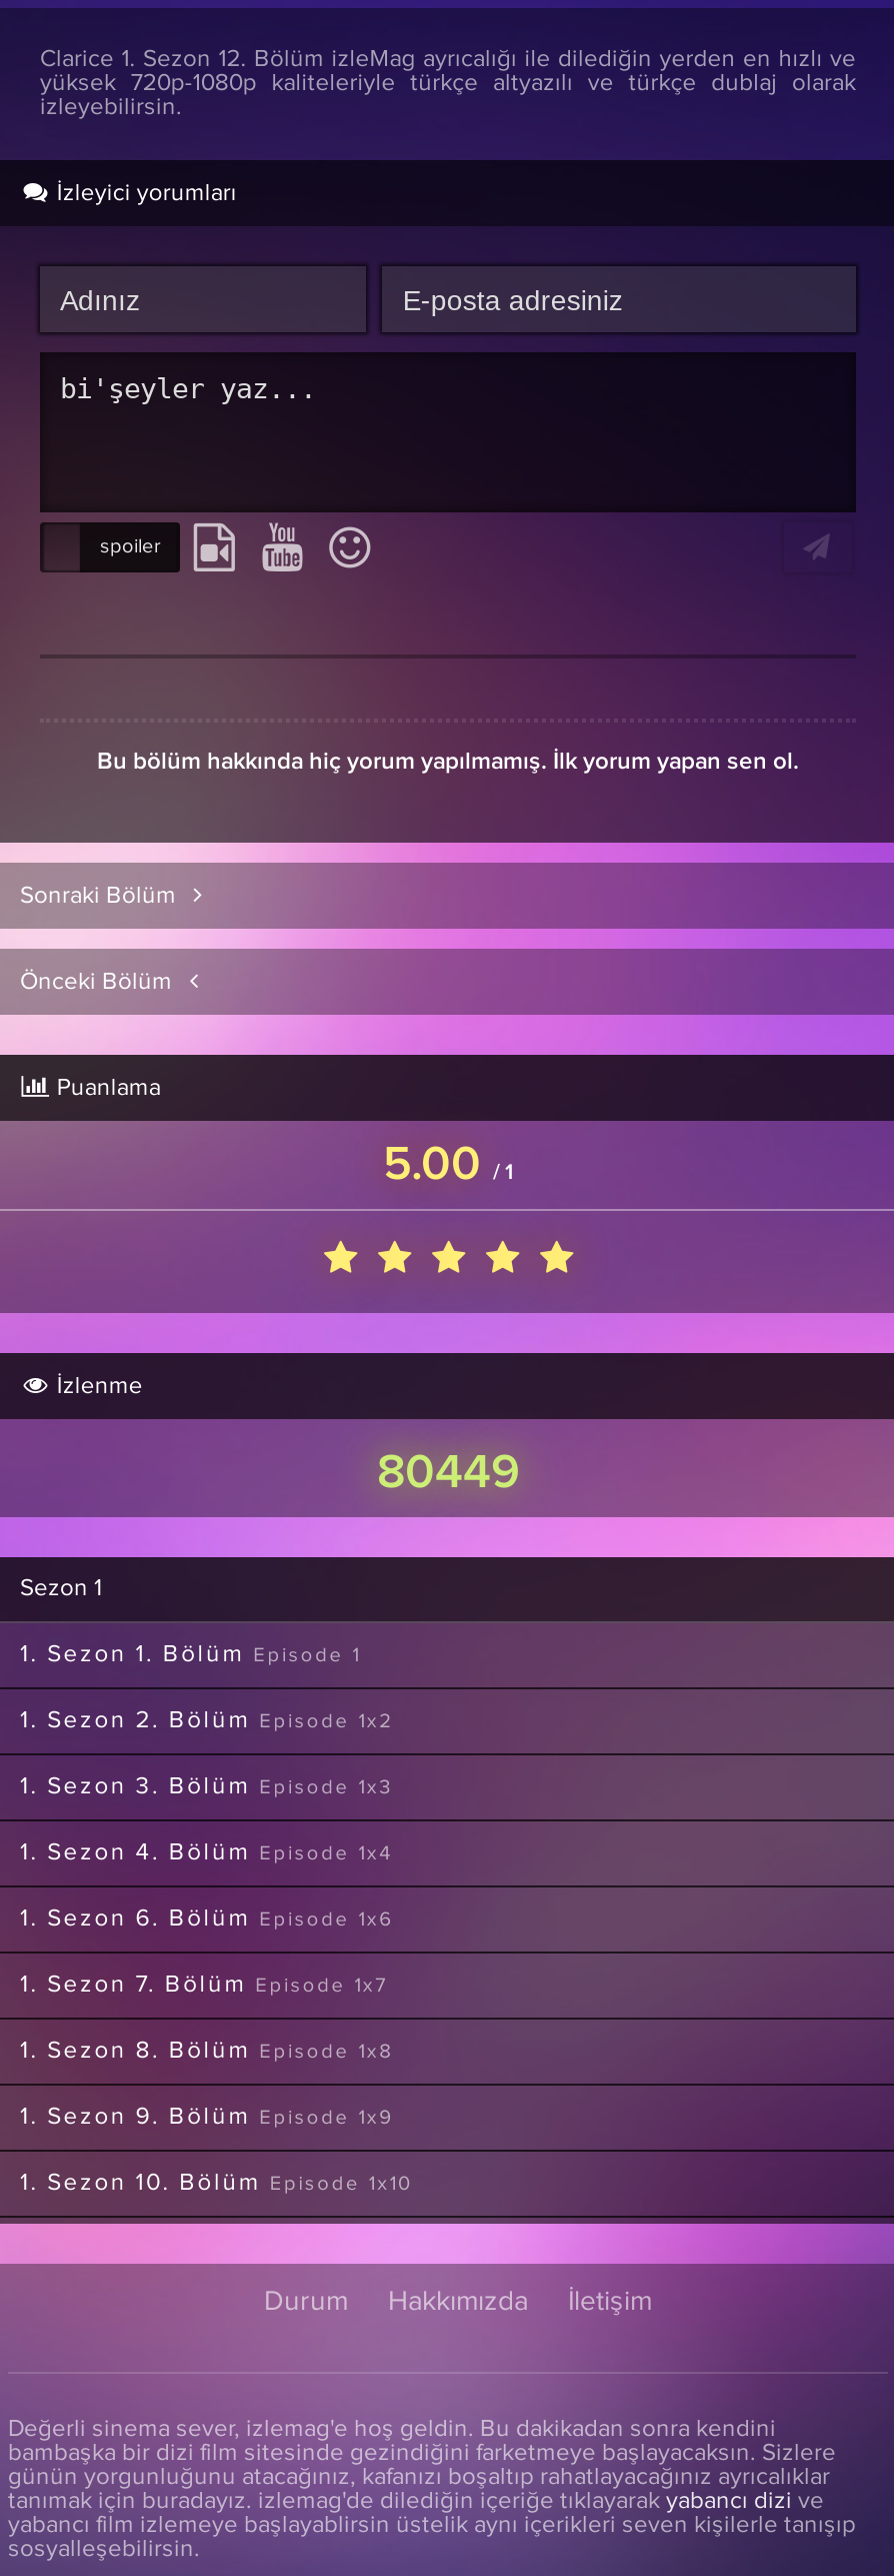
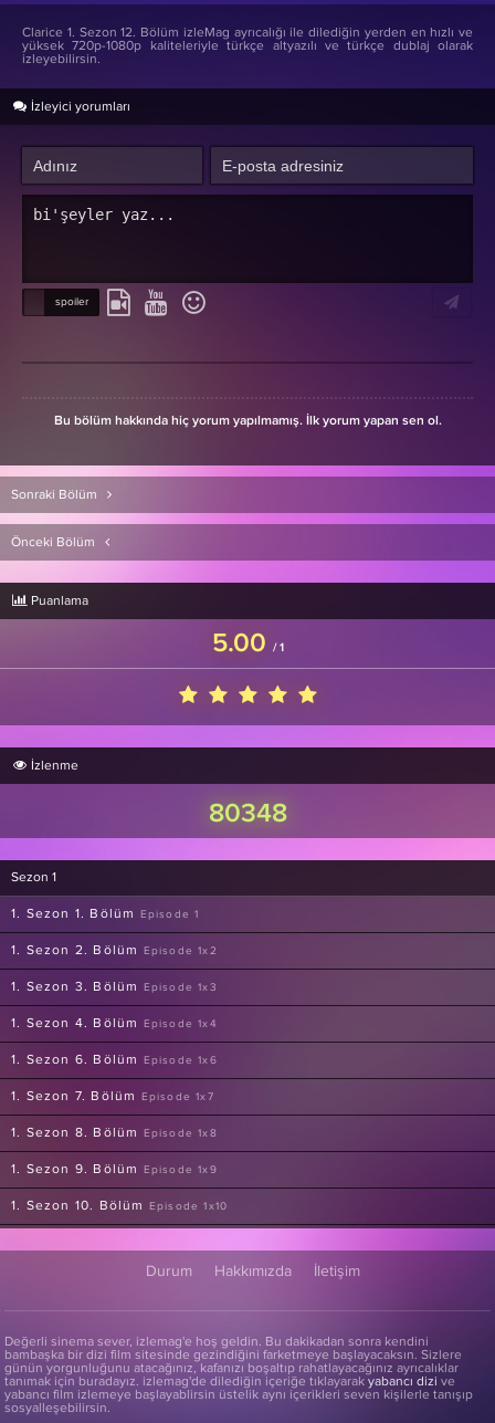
[377,1449,519,1497] 80449 -> [208,801,287,827] 80348

